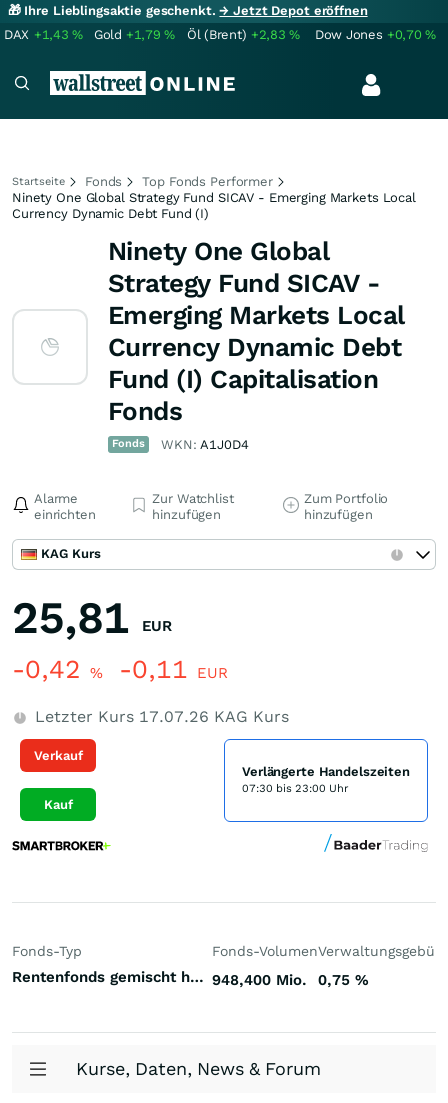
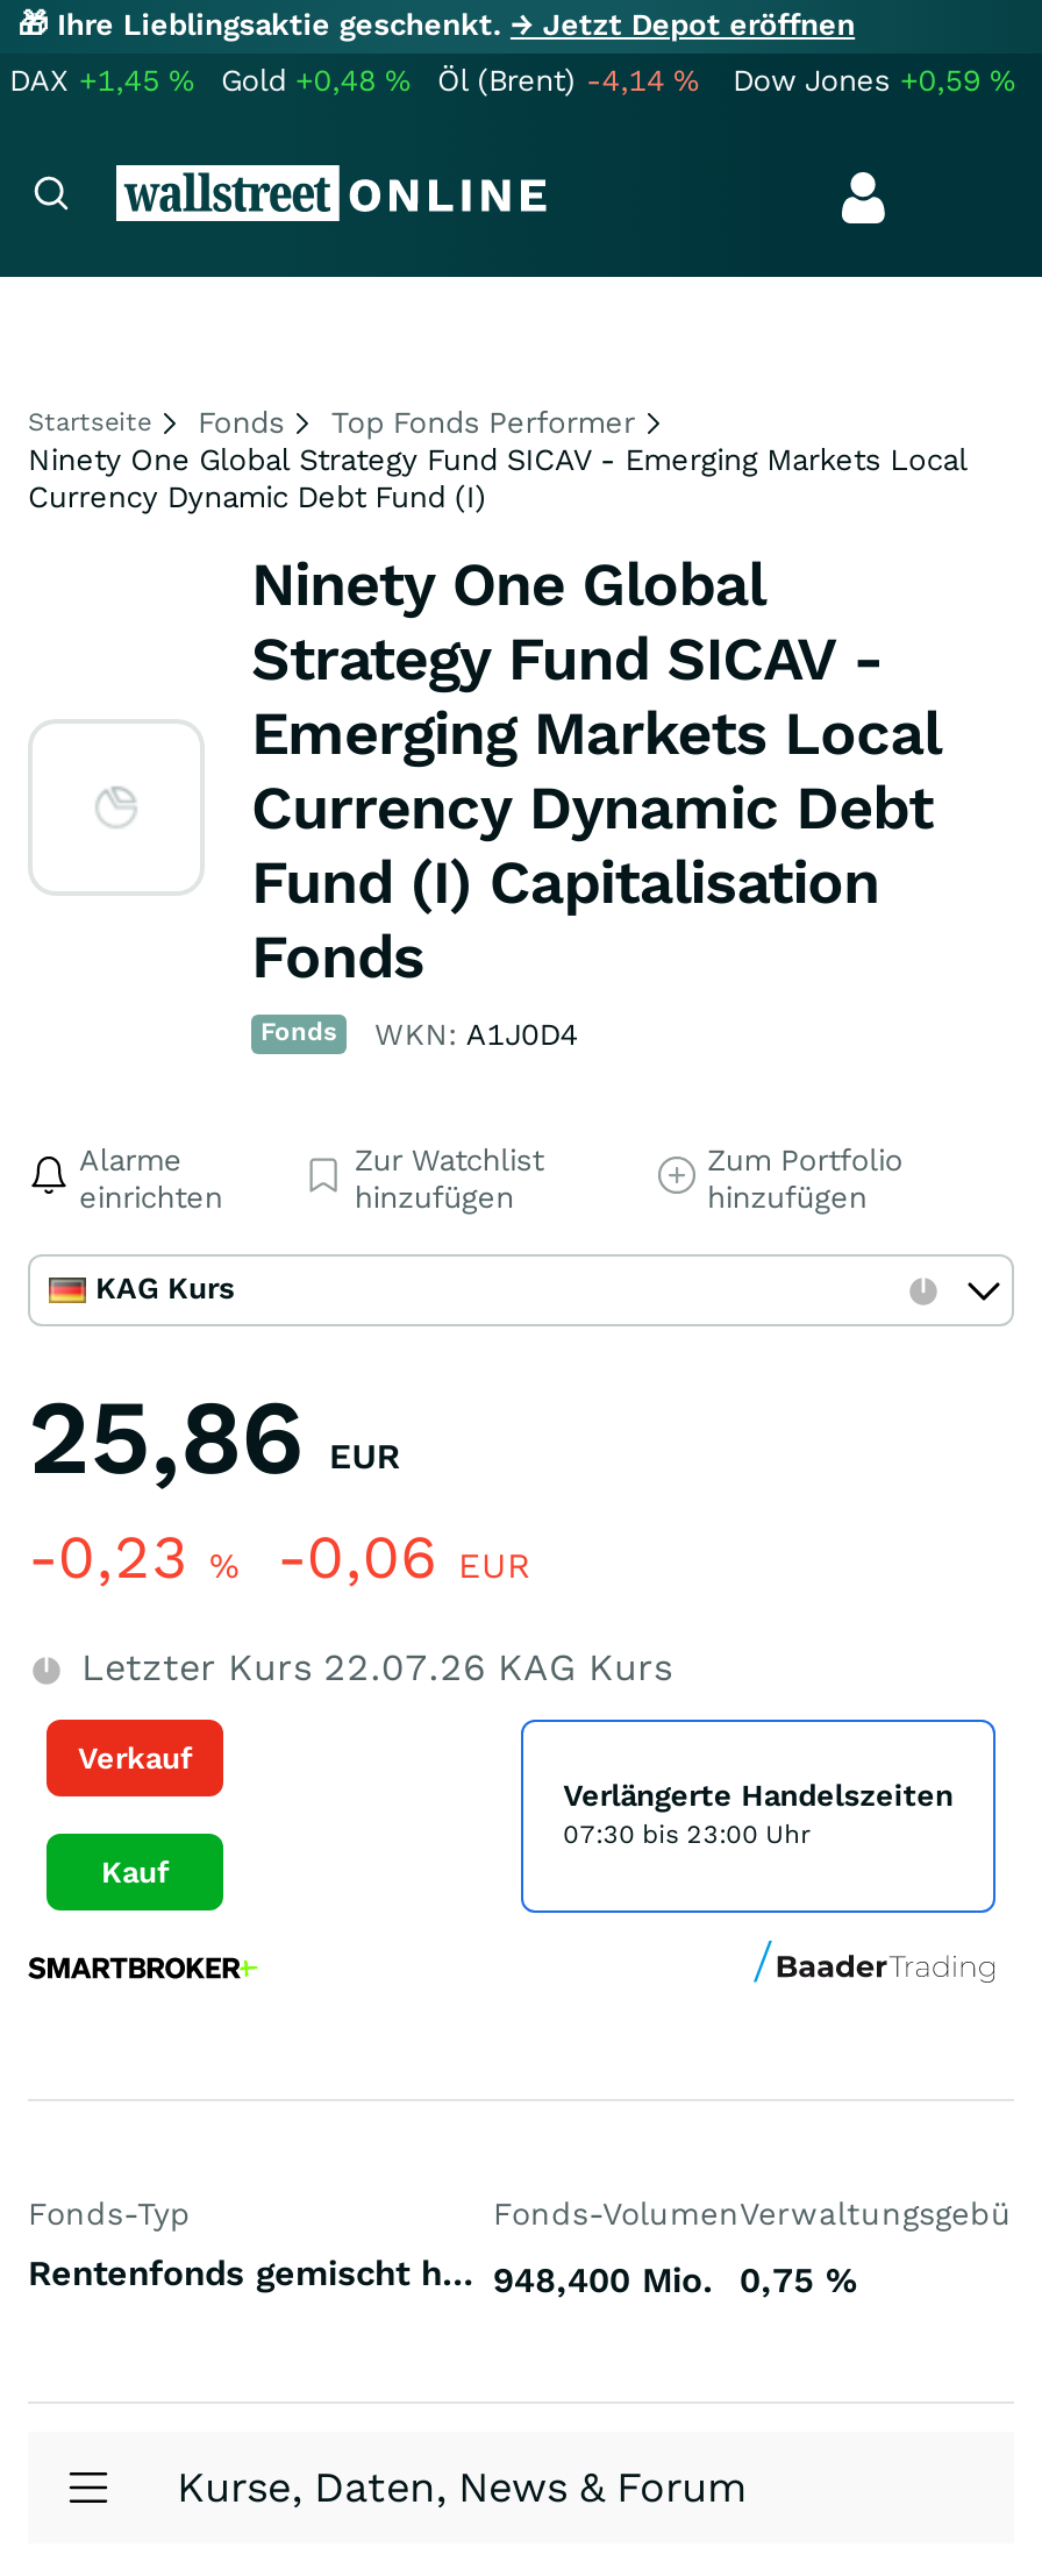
[4,27,83,42] DAX +1,43% -> [9,63,194,98] DAX +1,45%
[94,27,175,42] Gold +1,79% -> [221,63,410,98] Gold +0,48%
[187,27,300,42] Öl (Brent) +2,83% -> [437,63,698,98] Öl (Brent) -4,14%
[315,27,436,42] Dow Jones +0,70% -> [733,63,1015,98] Dow Jones +0,59%
[12,591,172,644] 25,81 EUR -> [28,1375,399,1499] 25,86 EUR
[12,654,228,684] -0,42% -0,11 EUR -> [28,1522,530,1592] -0,23% -0,06 EUR
[30,707,289,726] Letzter Kurs 17.07.26 KAG Kurs -> [70,1645,672,1689] Letzter Kurs 22.07.26 KAG Kurs

